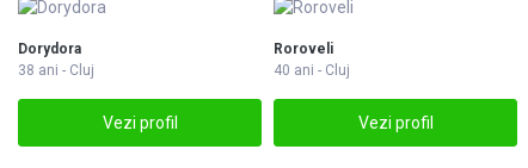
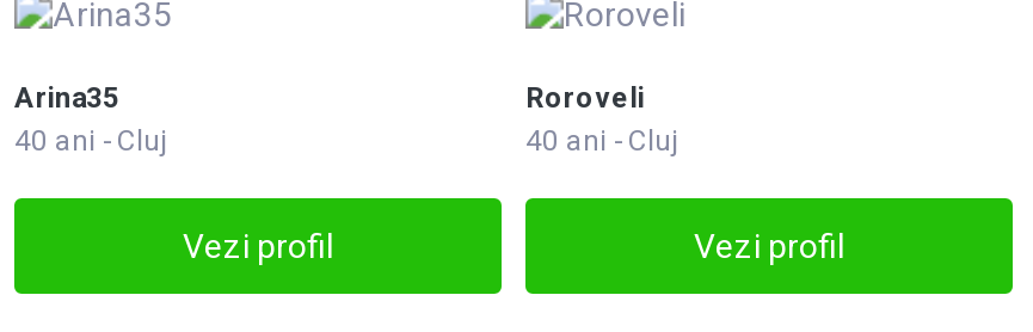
[18,41,94,79] Dorydora | 38 ani - Cluj -> [14,82,167,159] Arina35 | 40 ani - Cluj

